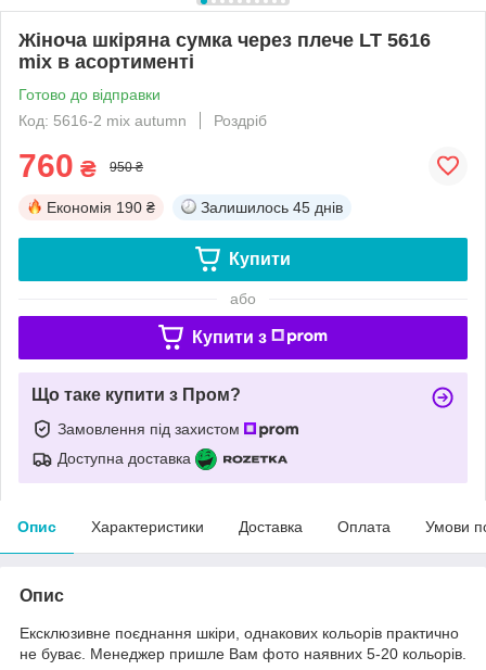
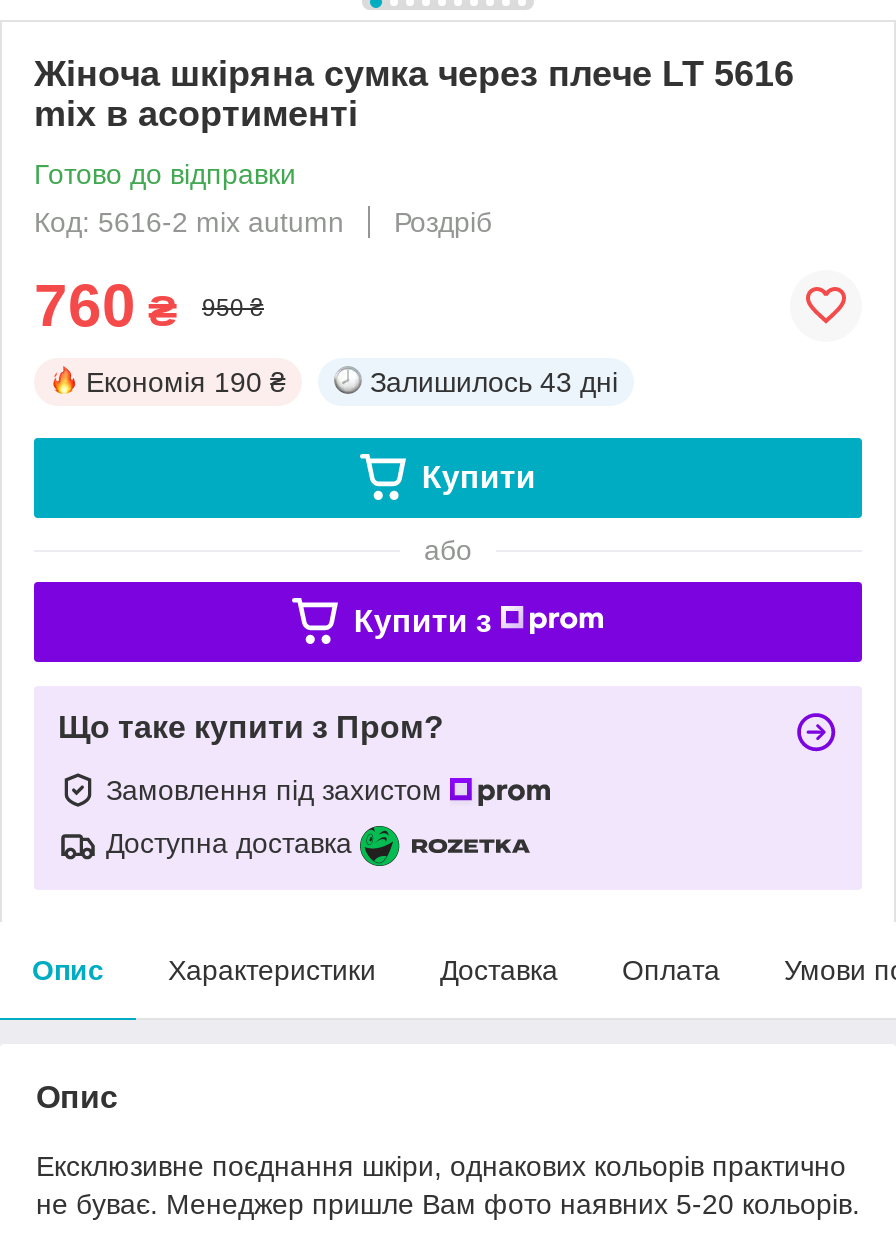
[201,199,343,216] Залишилось 45 днів -> [370,366,618,398] Залишилось 43 дні

